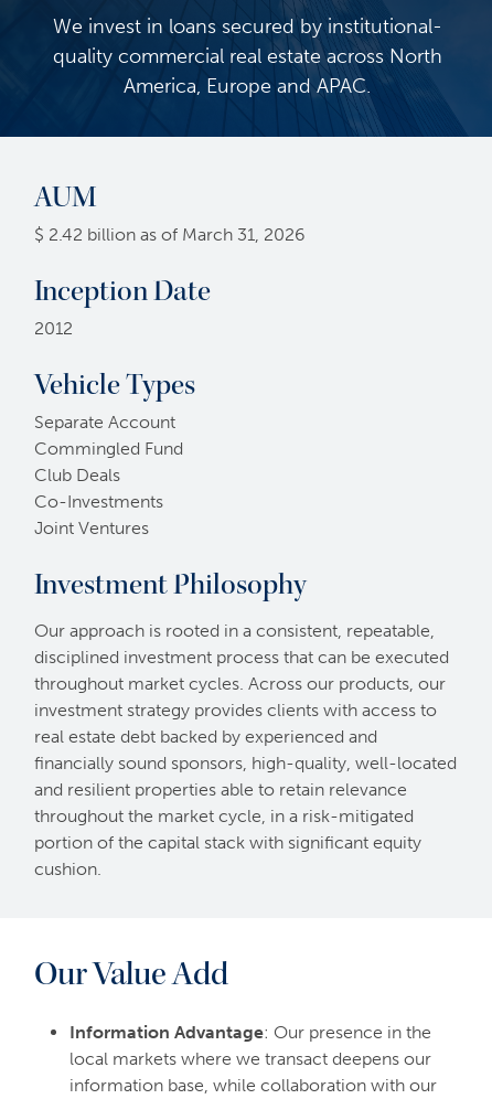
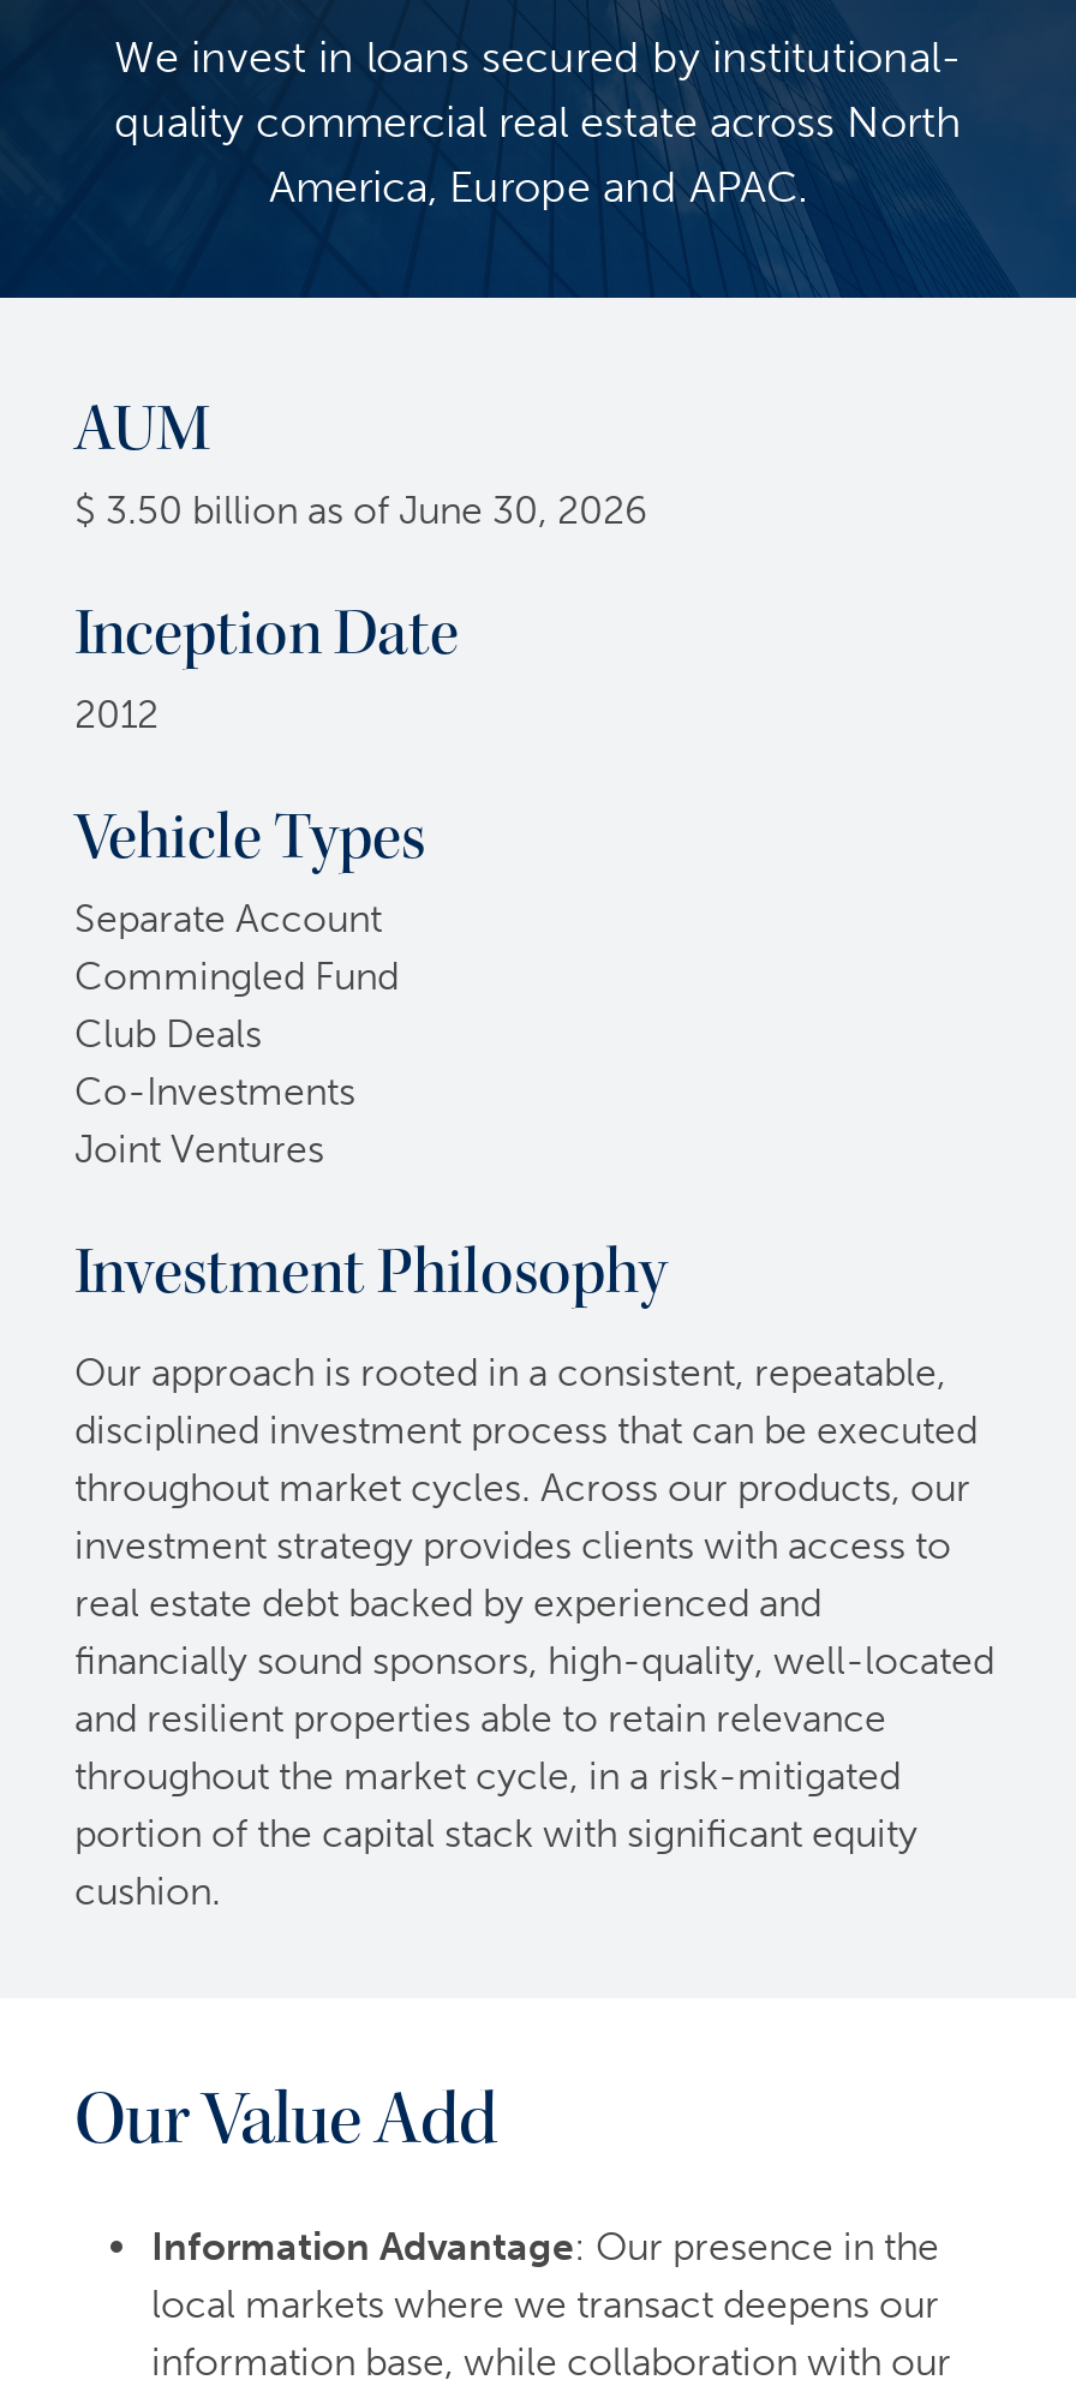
[34,224,306,245] $ 2.42 billion as of March 31, 2026 -> [74,488,648,533] $ 3.50 billion as of June 30, 2026

